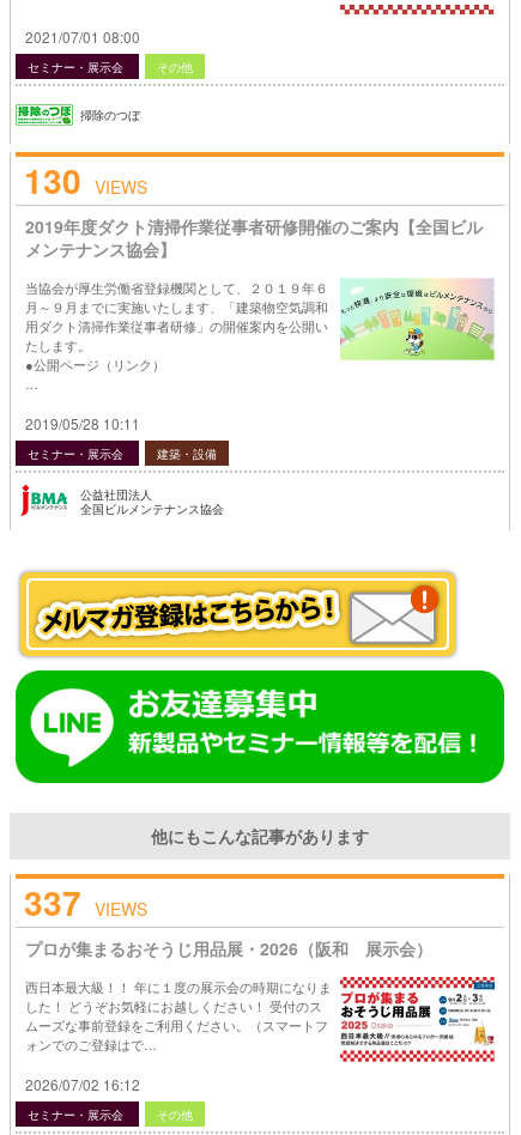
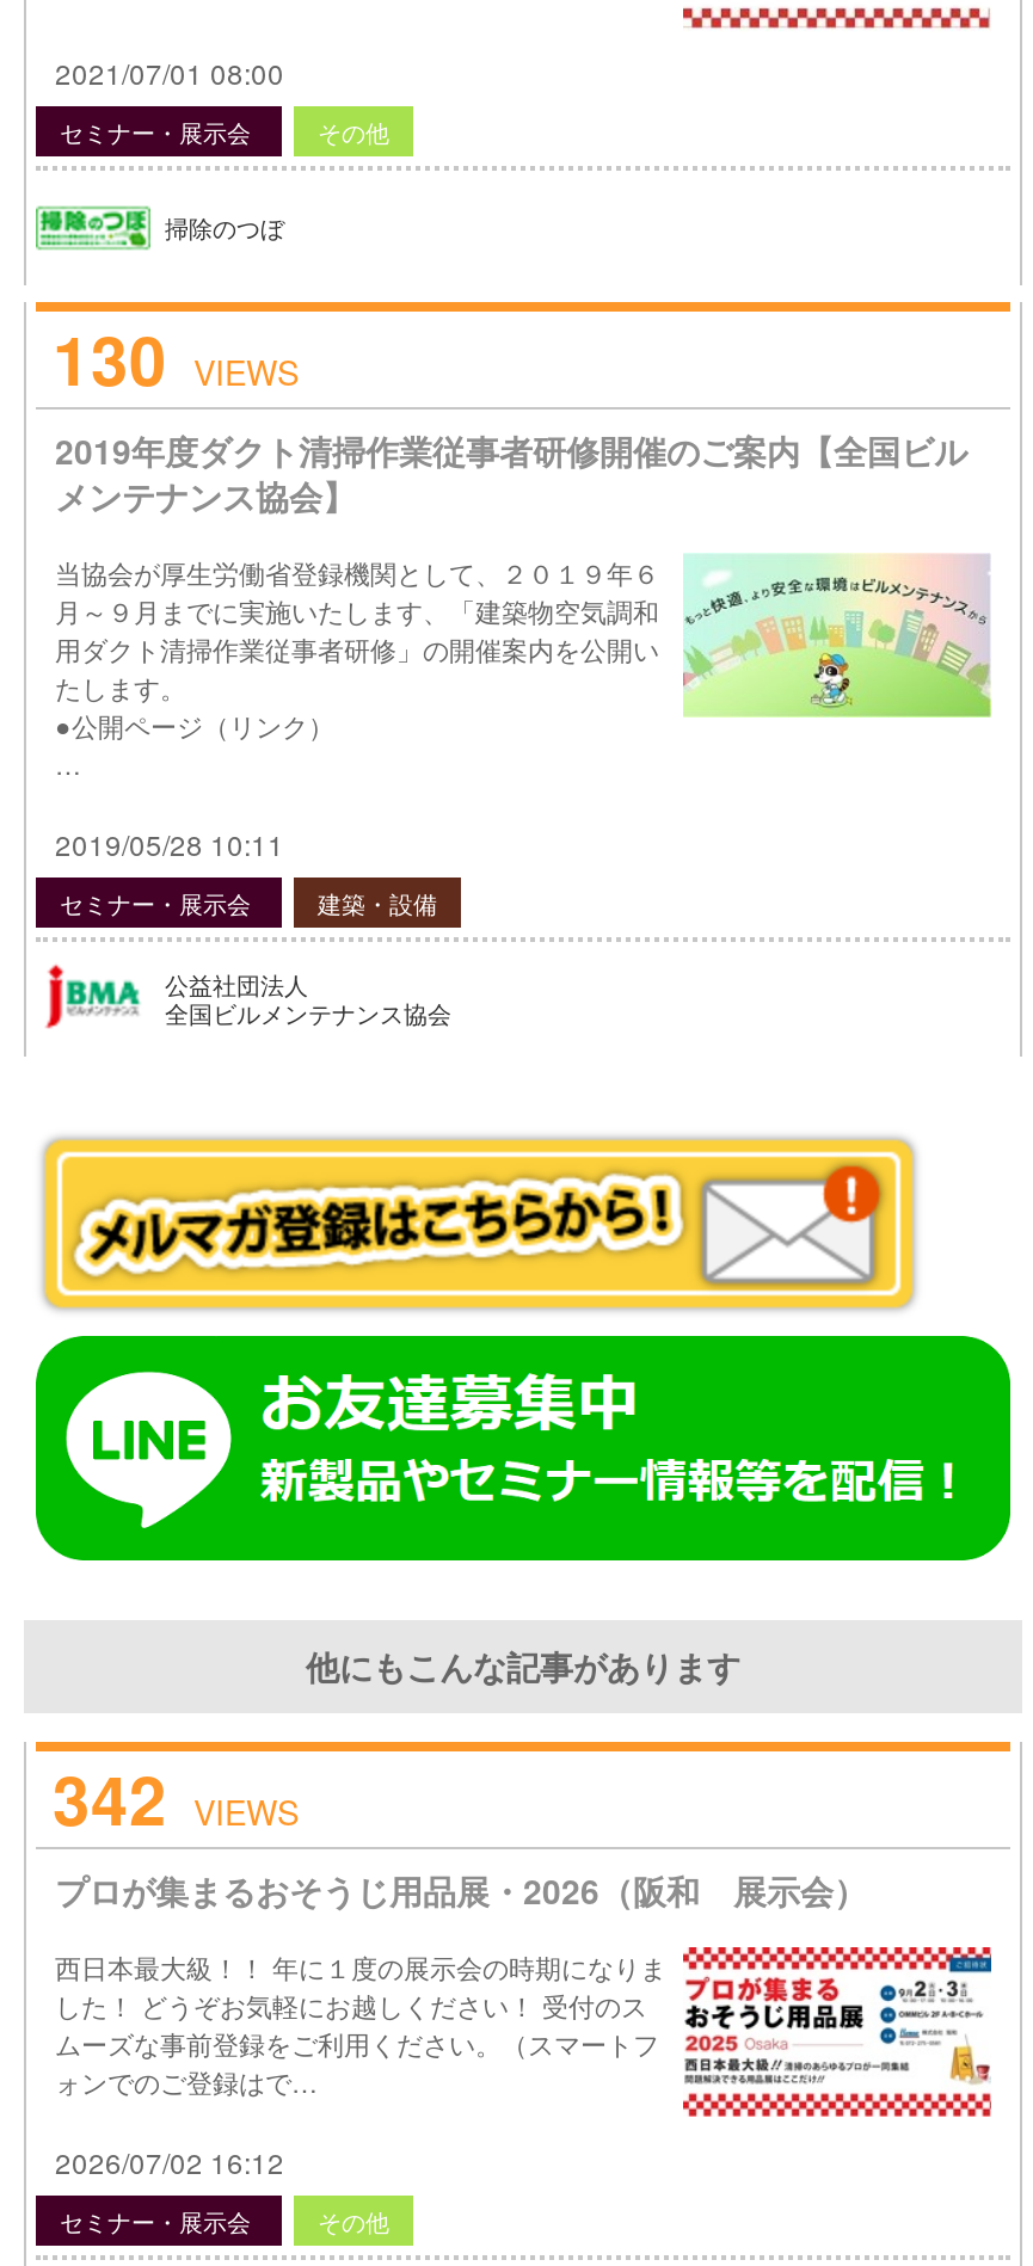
[24,878,147,927] 337 VIEWS -> [53,1750,299,1848] 342 VIEWS

